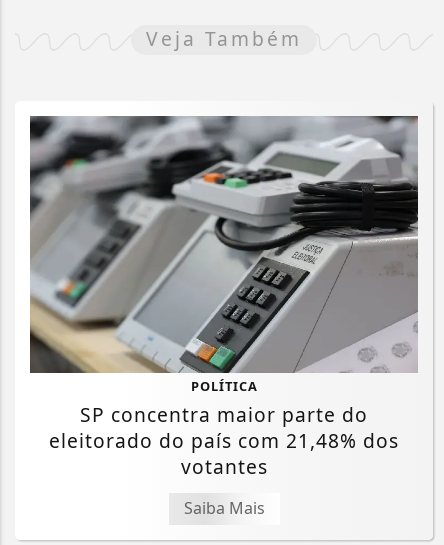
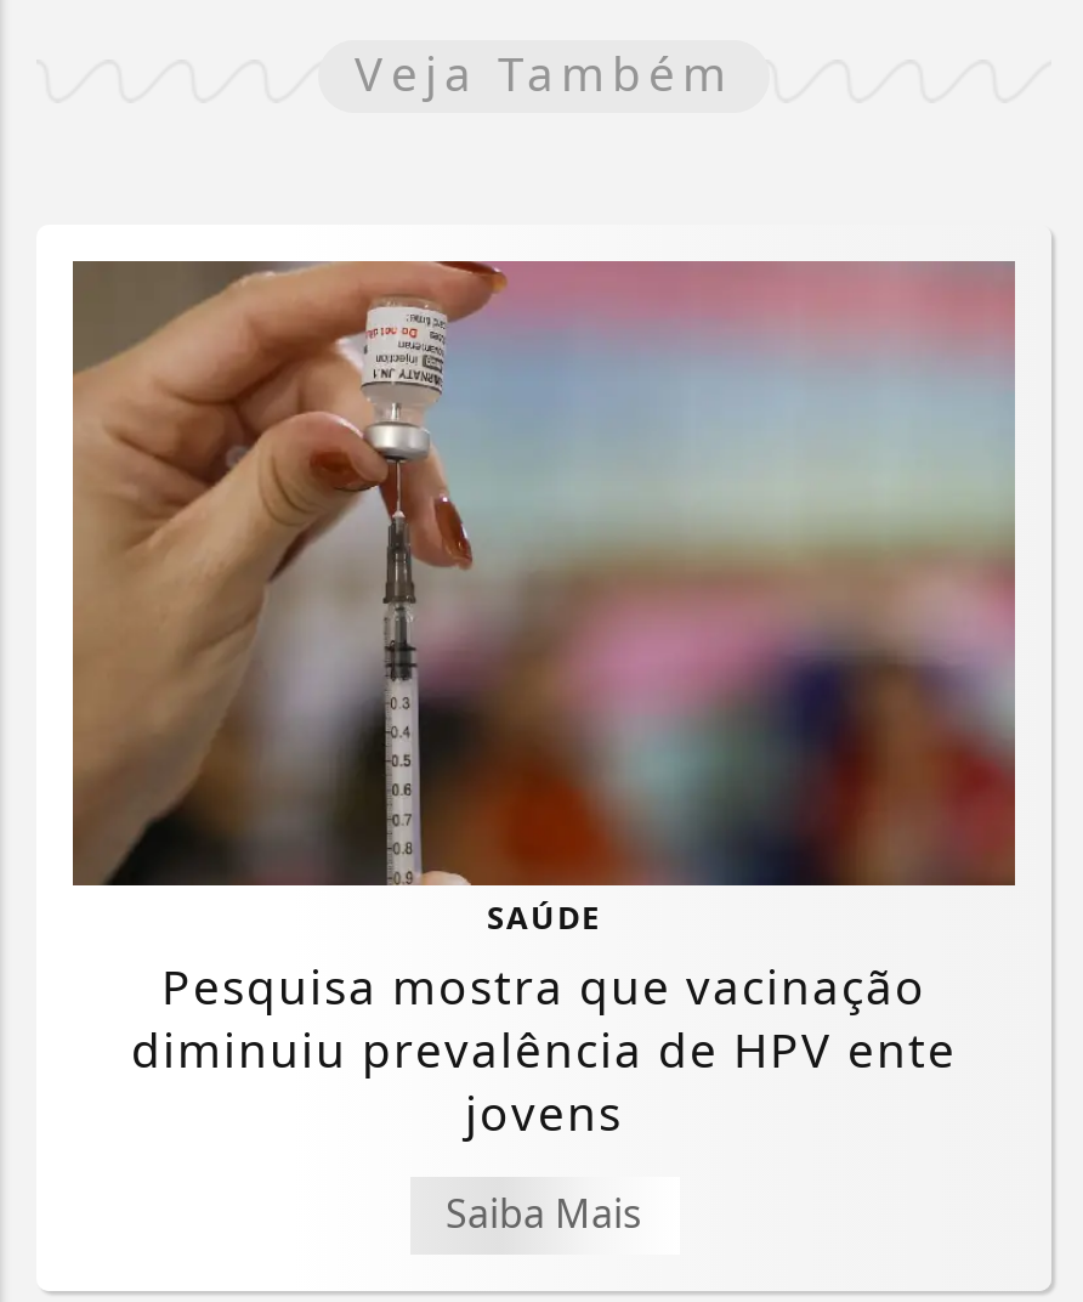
[29,115,418,480] [image] | POLÍTICA | SP concentra maior parte do | eleitorado do país com 21,48% dos | votantes -> [70,259,1017,1146] [image] | SAÚDE | Pesquisa mostra que vacinação | diminuiu prevalência de HPV ente | jovens

